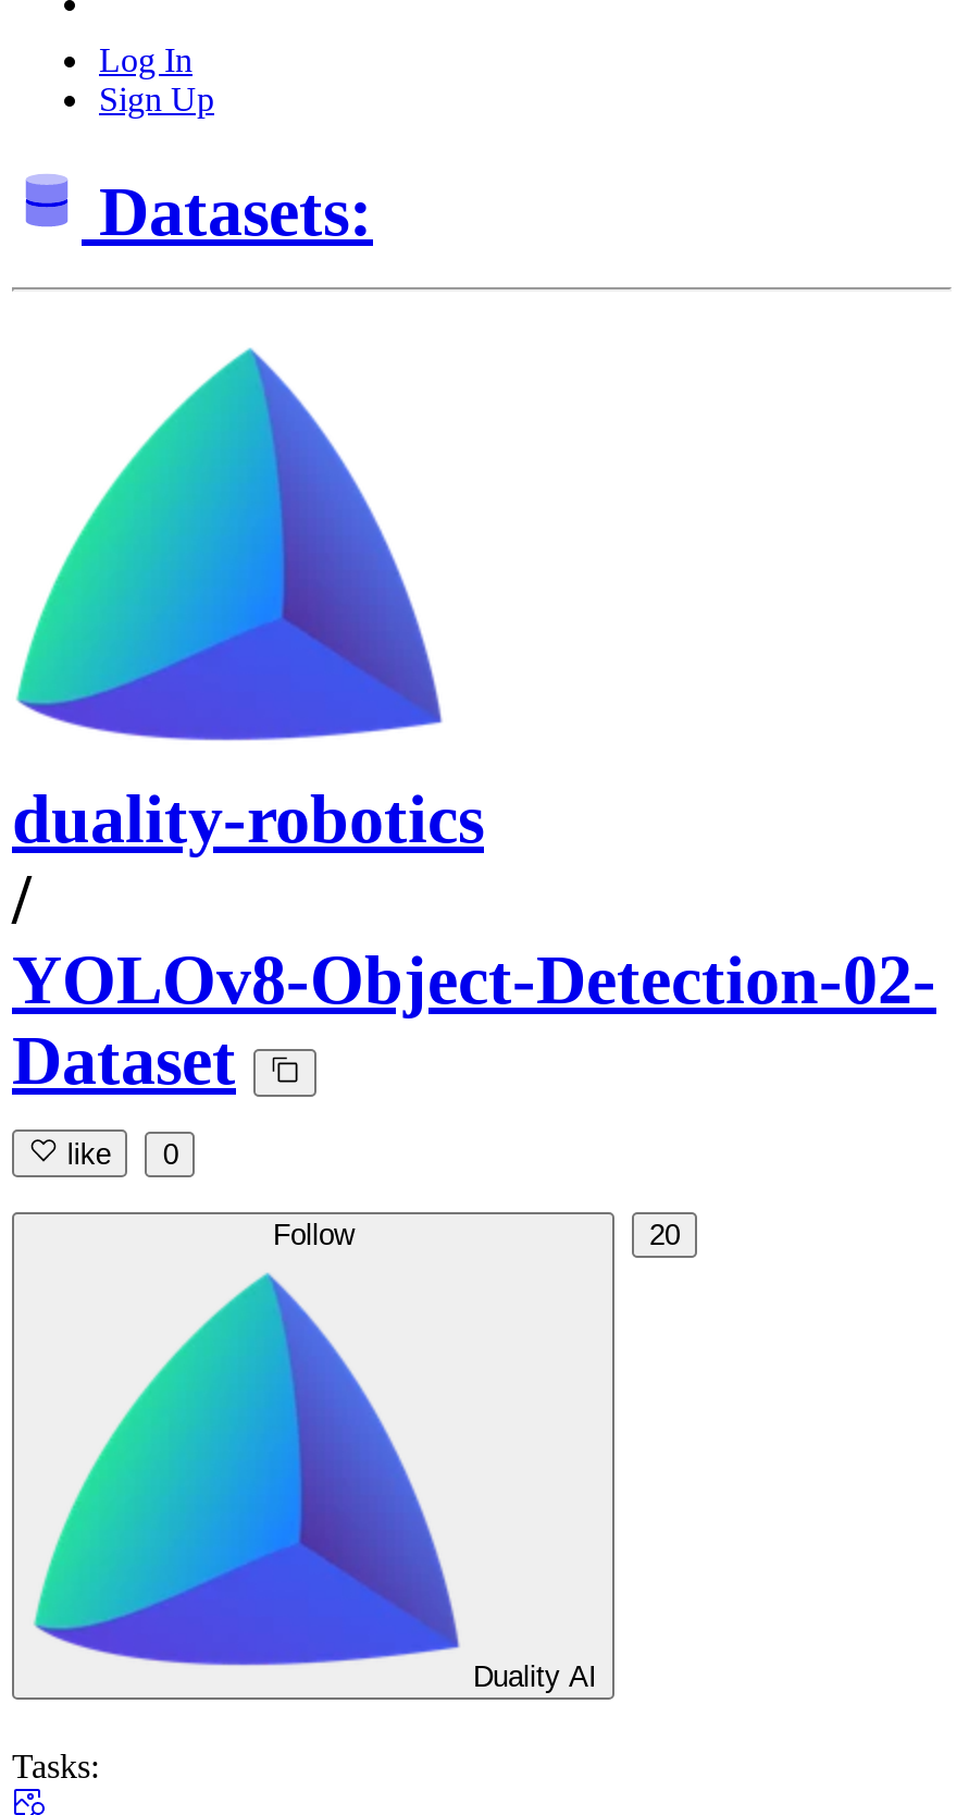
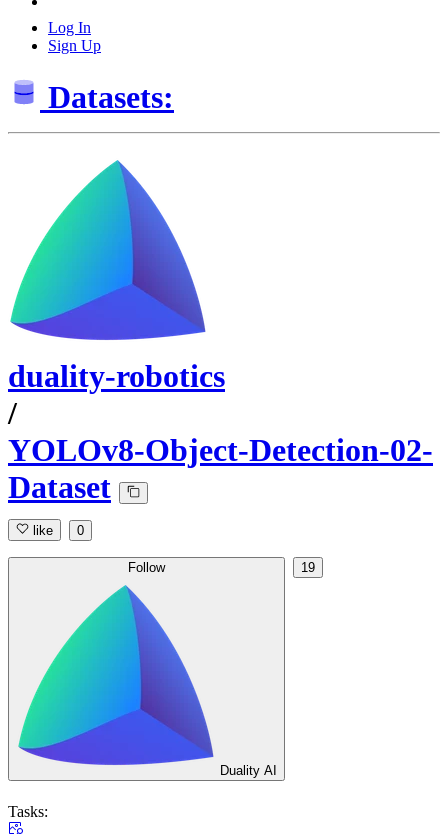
[649,1219,680,1252] 20 -> [301,560,315,575] 19

